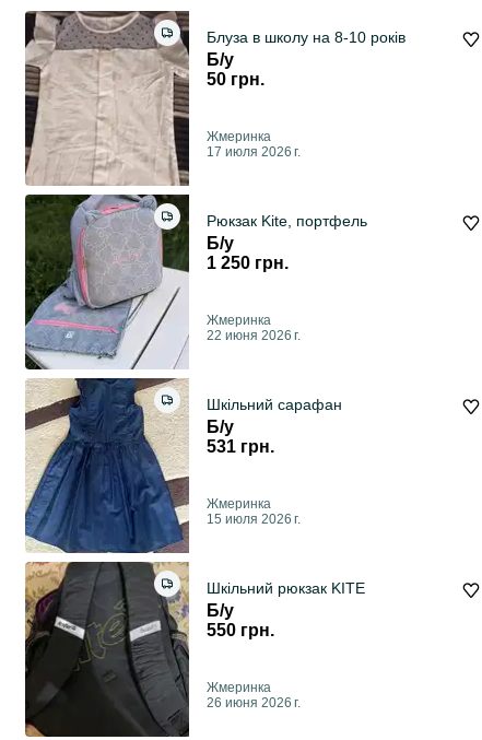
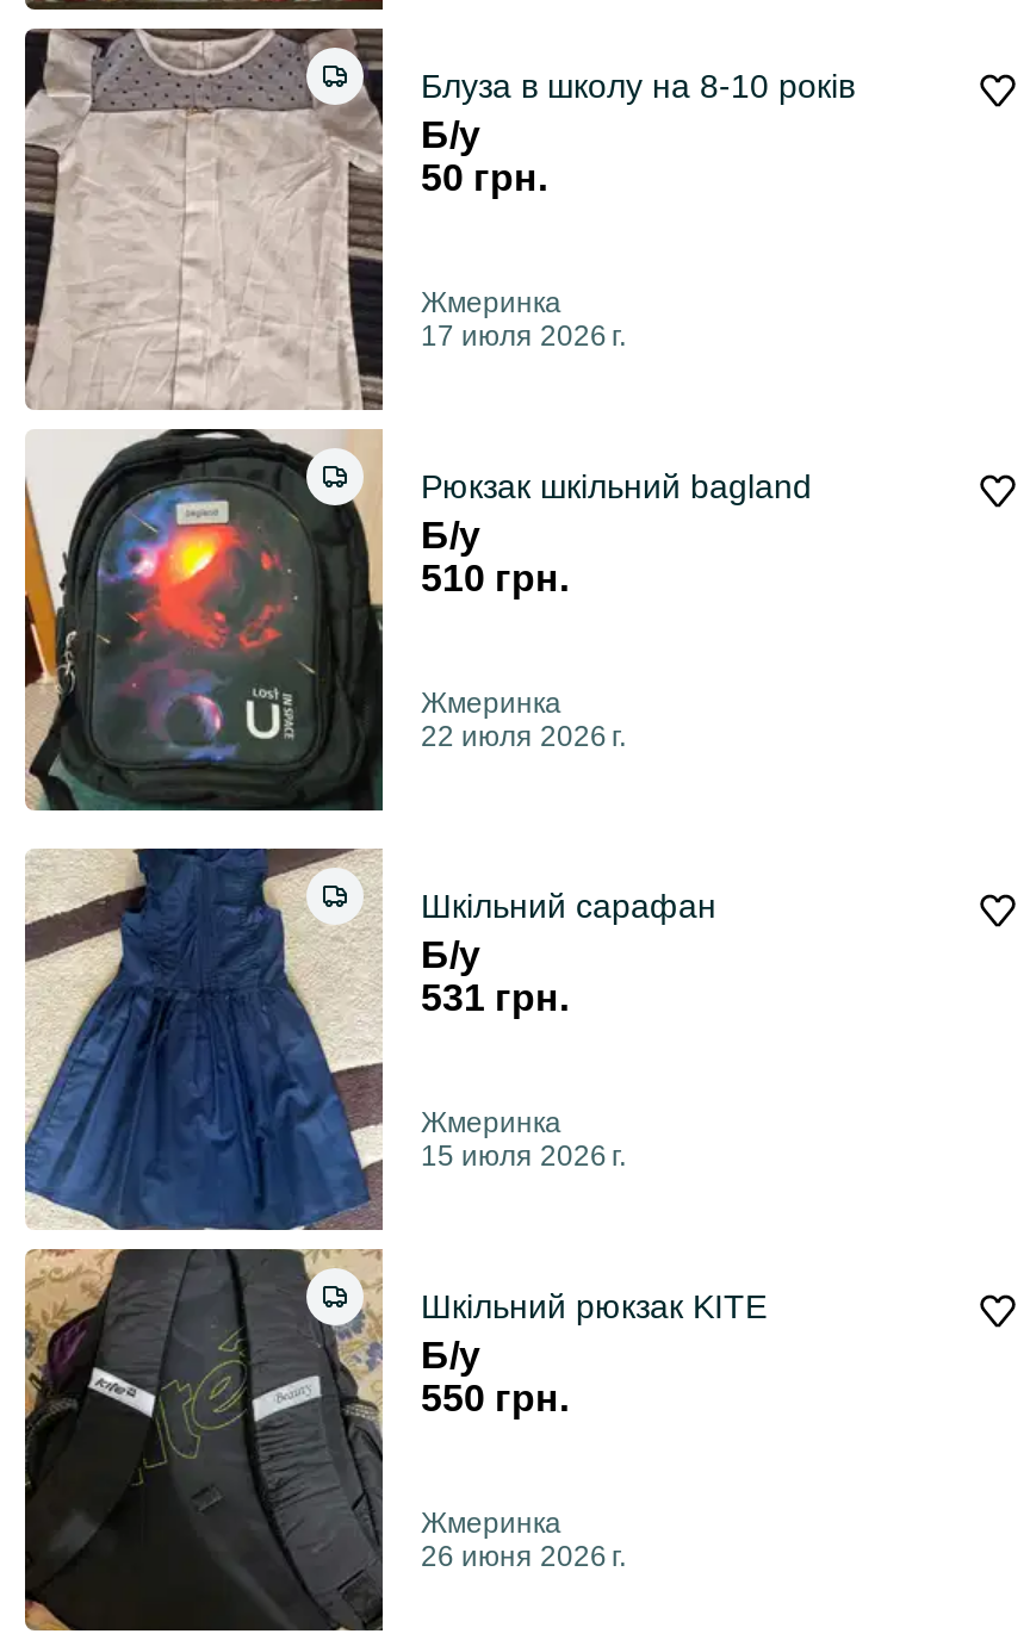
[24,193,367,369] [image] | Рюкзак Kite, портфель -> [23,427,812,813] [image] | Рюкзак шкільний bagland
[207,254,289,272] 1 250 грн. -> [421,559,569,599] 510 грн.
[207,328,301,344] 22 июня 2026 г. -> [421,721,626,754] 22 июля 2026 г.

